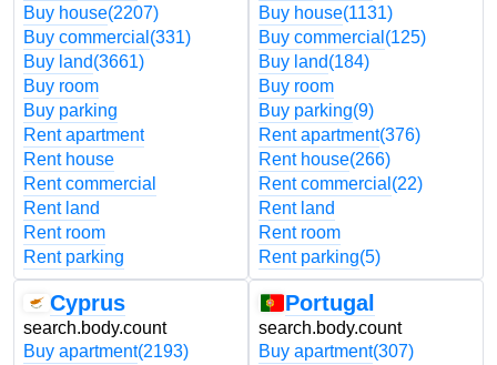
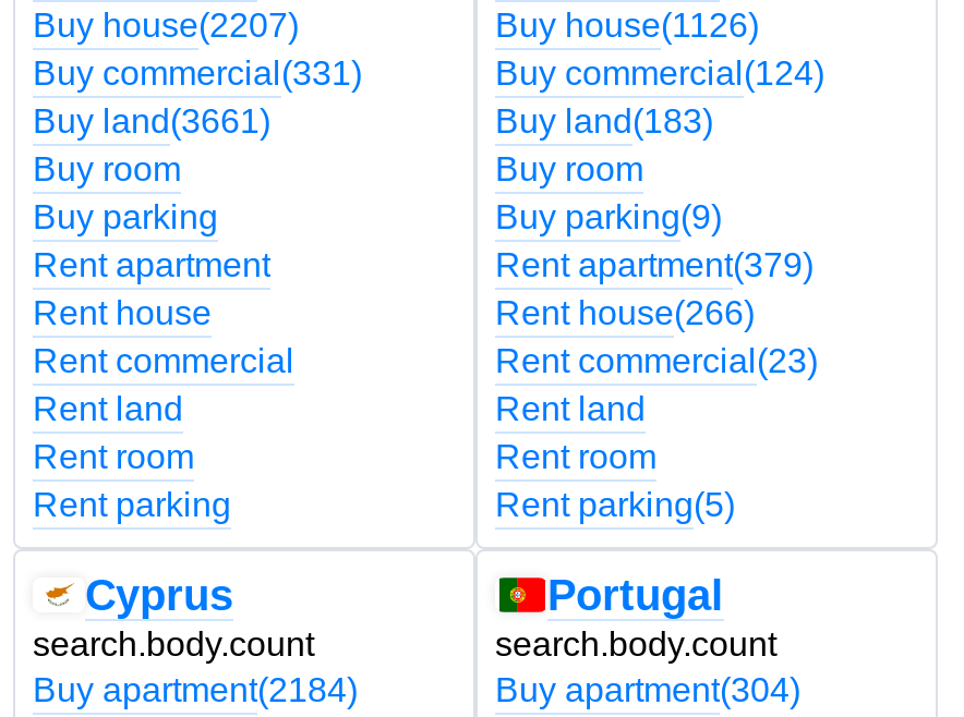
[258,3,393,22] Buy house(1131) -> [495,7,759,44] Buy house(1126)
[258,28,426,47] Buy commercial(125) -> [495,54,824,92] Buy commercial(124)
[258,52,369,71] Buy land(184) -> [495,102,713,139] Buy land(183)
[258,125,420,144] Rent apartment(376) -> [495,246,814,283] Rent apartment(379)
[258,174,423,193] Rent commercial(22) -> [495,342,818,379] Rent commercial(23)
[23,342,189,361] Buy apartment(2193) -> [33,671,358,708] Buy apartment(2184)
[258,342,414,361] Buy apartment(307) -> [495,671,800,708] Buy apartment(304)

